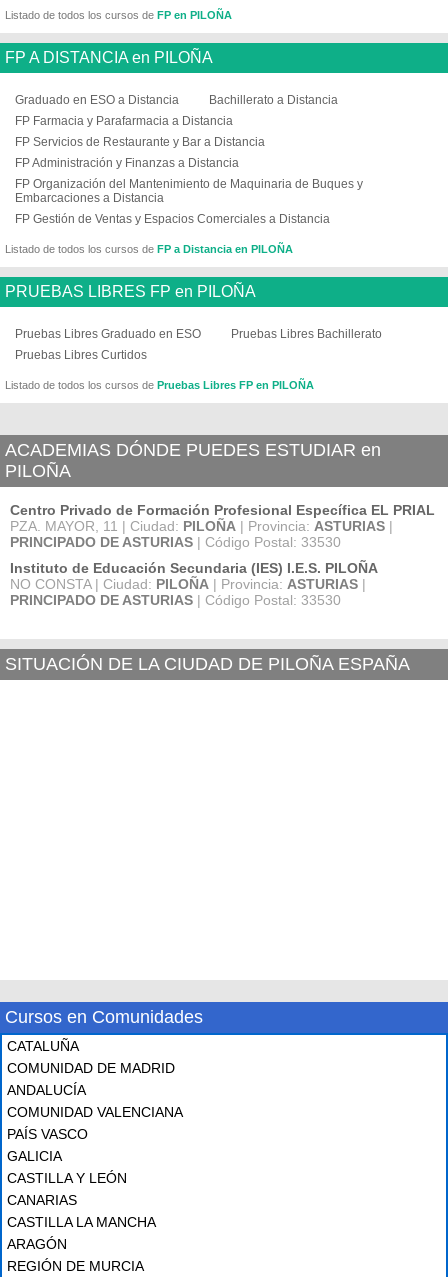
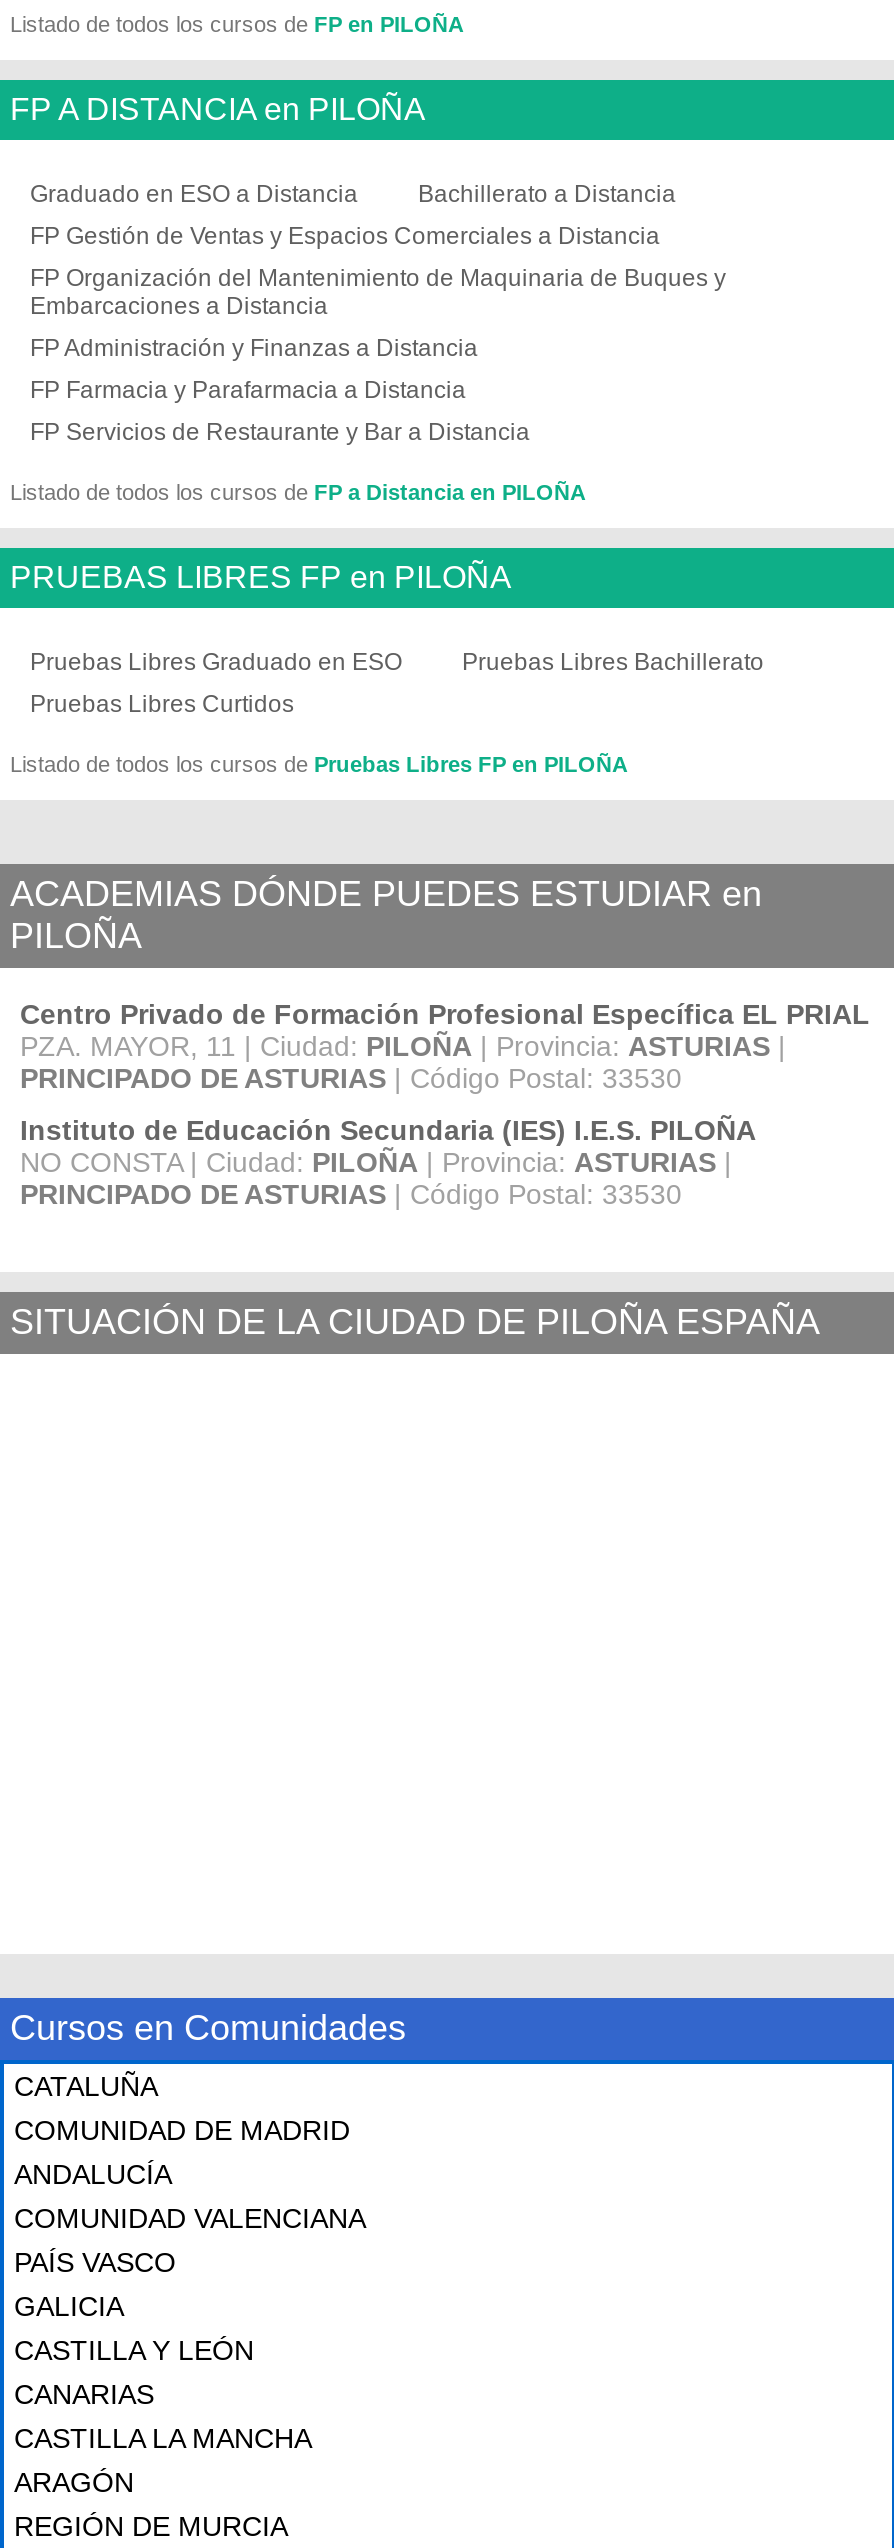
moved [15,114,265,149] -> [30,376,530,446]: FP Farmacia y Parafarmacia a Distancia | FP Servicios de Restaurante y Bar a Distancia
moved [15,156,363,226] -> [30,222,726,362]: FP Administración y Finanzas a Distancia | FP Organización del Mantenimiento de Maquinaria de Buques y | Embarcaciones a Distancia | FP Gestión de Ventas y Espacios Comerciales a Distancia

